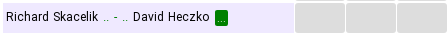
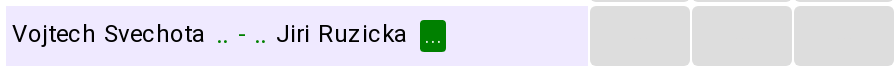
[6,8,226,27] Richard Skacelik .. - .. David Heczko ... -> [12,16,442,54] Vojtech Svechota .. - .. Jiri Ruzicka ...

